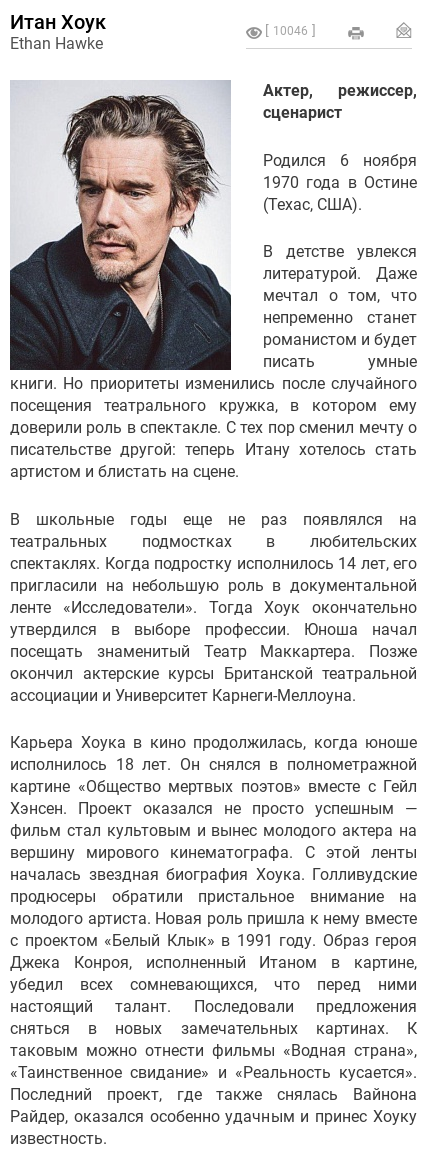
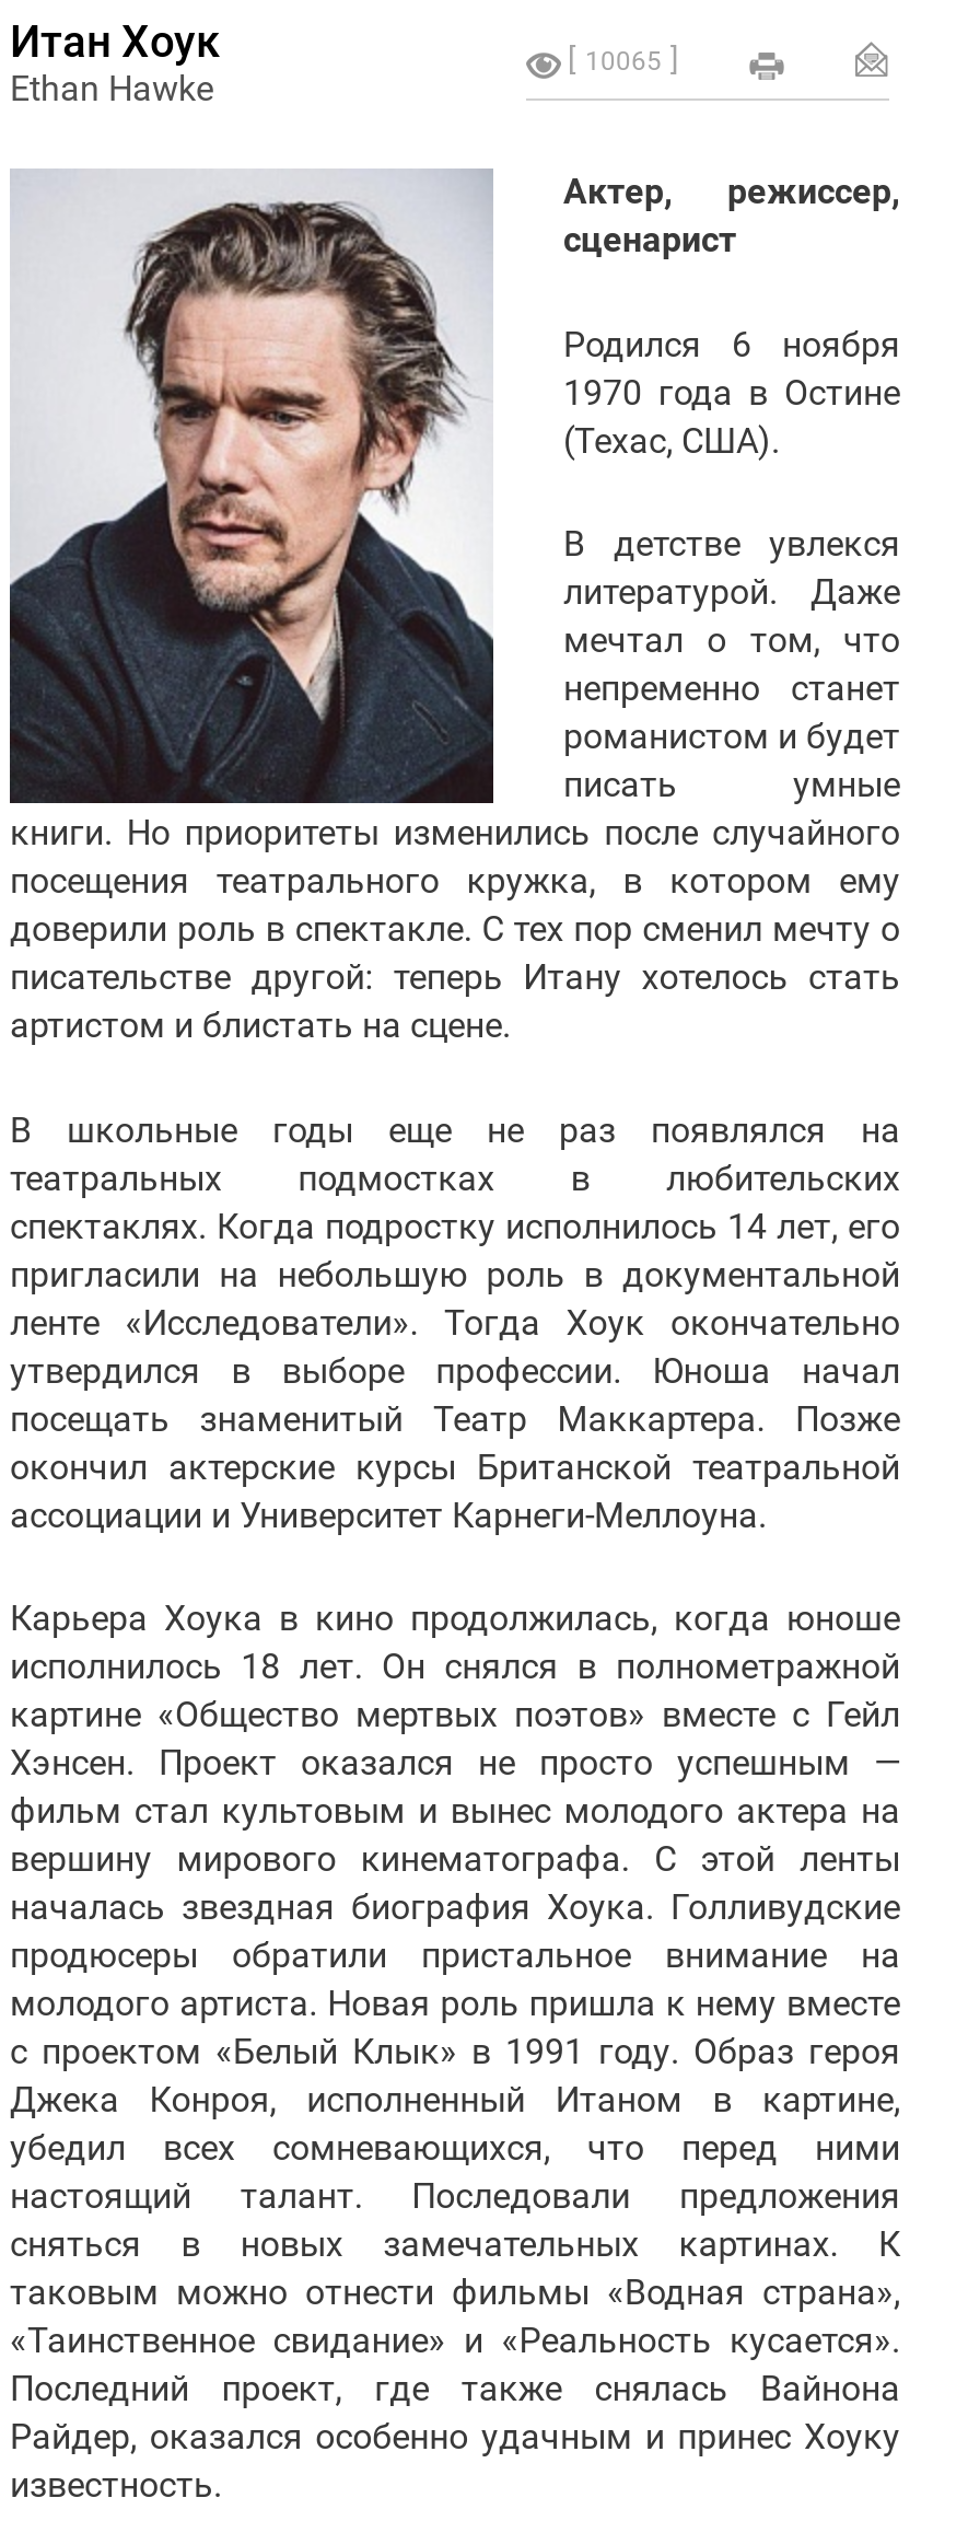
[273,24,308,38] 10046 -> [585,46,662,77] 10065

